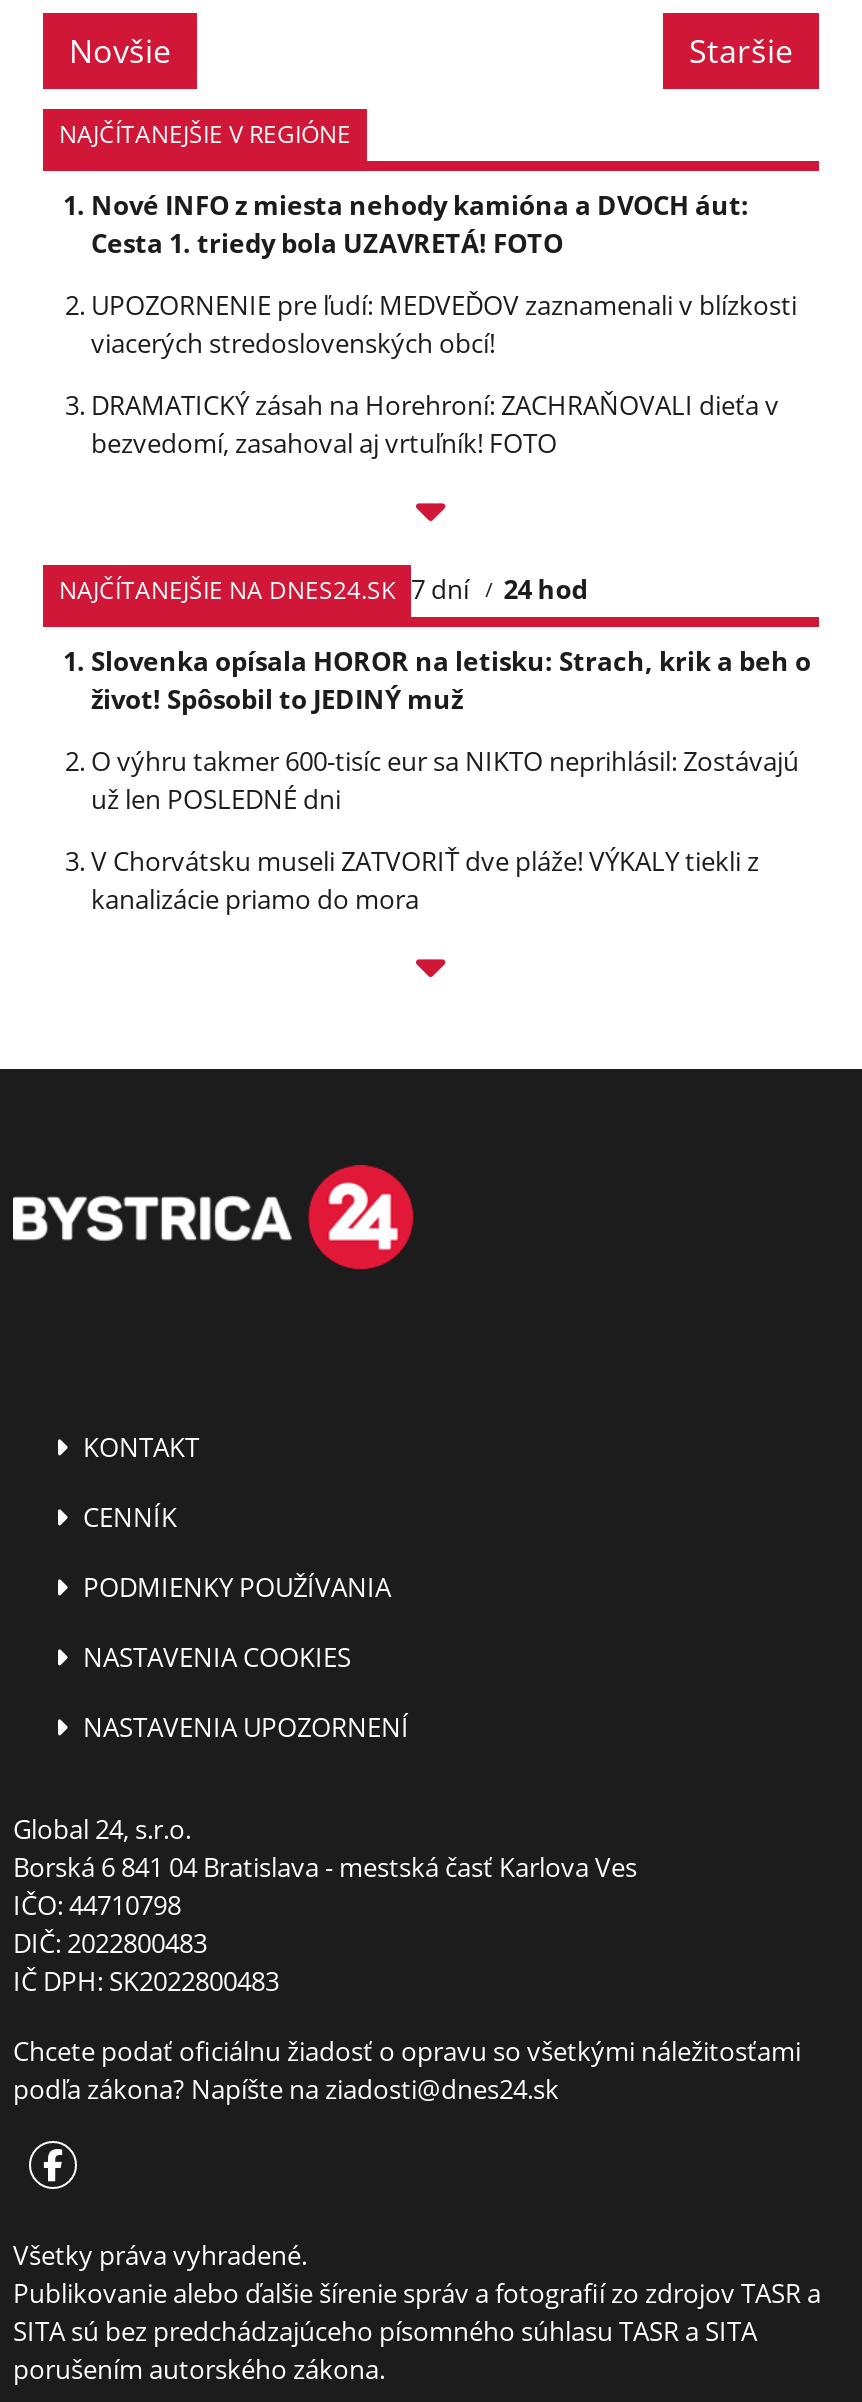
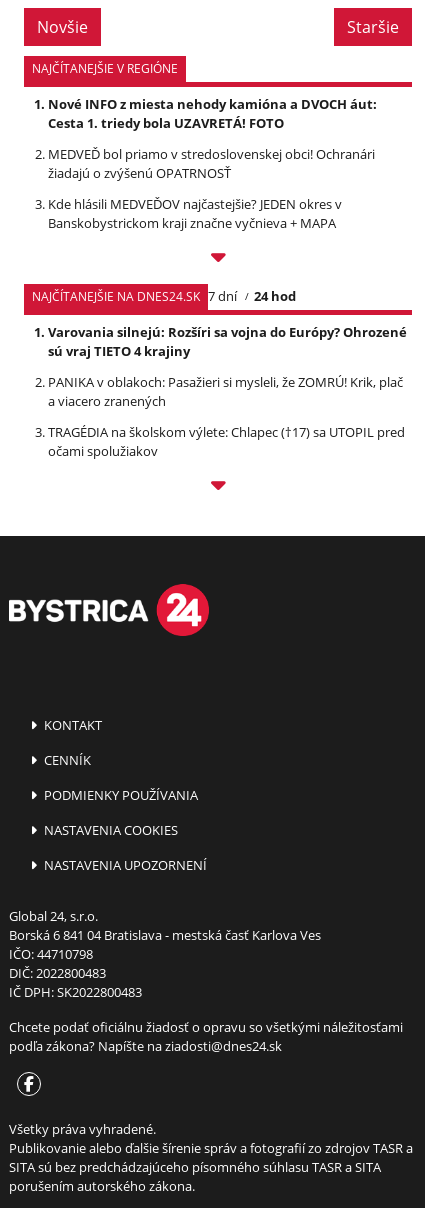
[91,286,797,360] UPOZORNENIE pre ľudí: MEDVEĎOV zaznamenali v blízkosti | viacerých stredoslovenských obcí! -> [48,144,375,181] MEDVEĎ bol priamo v stredoslovenskej obci! Ochranári | žiadajú o zvýšenú OPATRNOSŤ
[91,386,779,460] DRAMATICKÝ zásah na Horehroní: ZACHRAŇOVALI dieťa v | bezvedomí, zasahoval aj vrtuľník! FOTO -> [48,194,342,231] Kde hlásili MEDVEĎOV najčastejšie? JEDEN okres v | Banskobystrickom kraji značne vyčnieva + MAPA
[91,642,811,716] Slovenka opísala HOROR na letisku: Strach, krik a beh o | život! Spôsobil to JEDINÝ muž -> [48,322,407,359] Varovania silnejú: Rozšíri sa vojna do Európy? Ohrozené | sú vraj TIETO 4 krajiny
[91,742,799,816] O výhru takmer 600-tisíc eur sa NIKTO neprihlásil: Zostávajú | už len POSLEDNÉ dni -> [48,372,403,409] PANIKA v oblakoch: Pasažieri si mysleli, že ZOMRÚ! Krik, plač | a viacero zranených
[91,842,759,916] V Chorvátsku museli ZATVORIŤ dve pláže! VÝKALY tiekli z | kanalizácie priamo do mora -> [48,422,405,459] TRAGÉDIA na školskom výlete: Chlapec (†17) sa UTOPIL pred | očami spolužiakov

